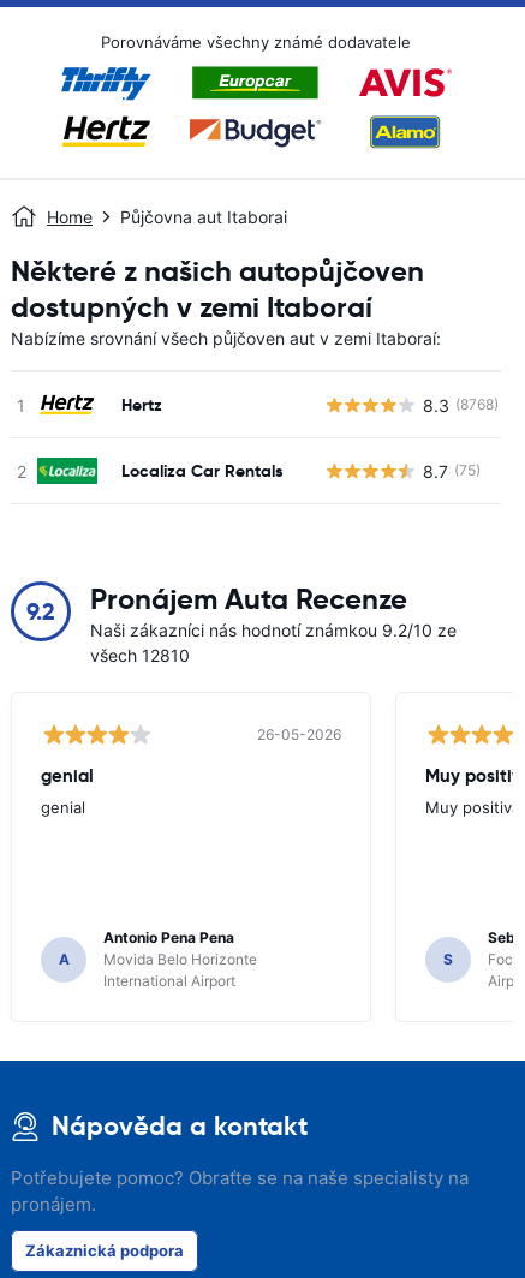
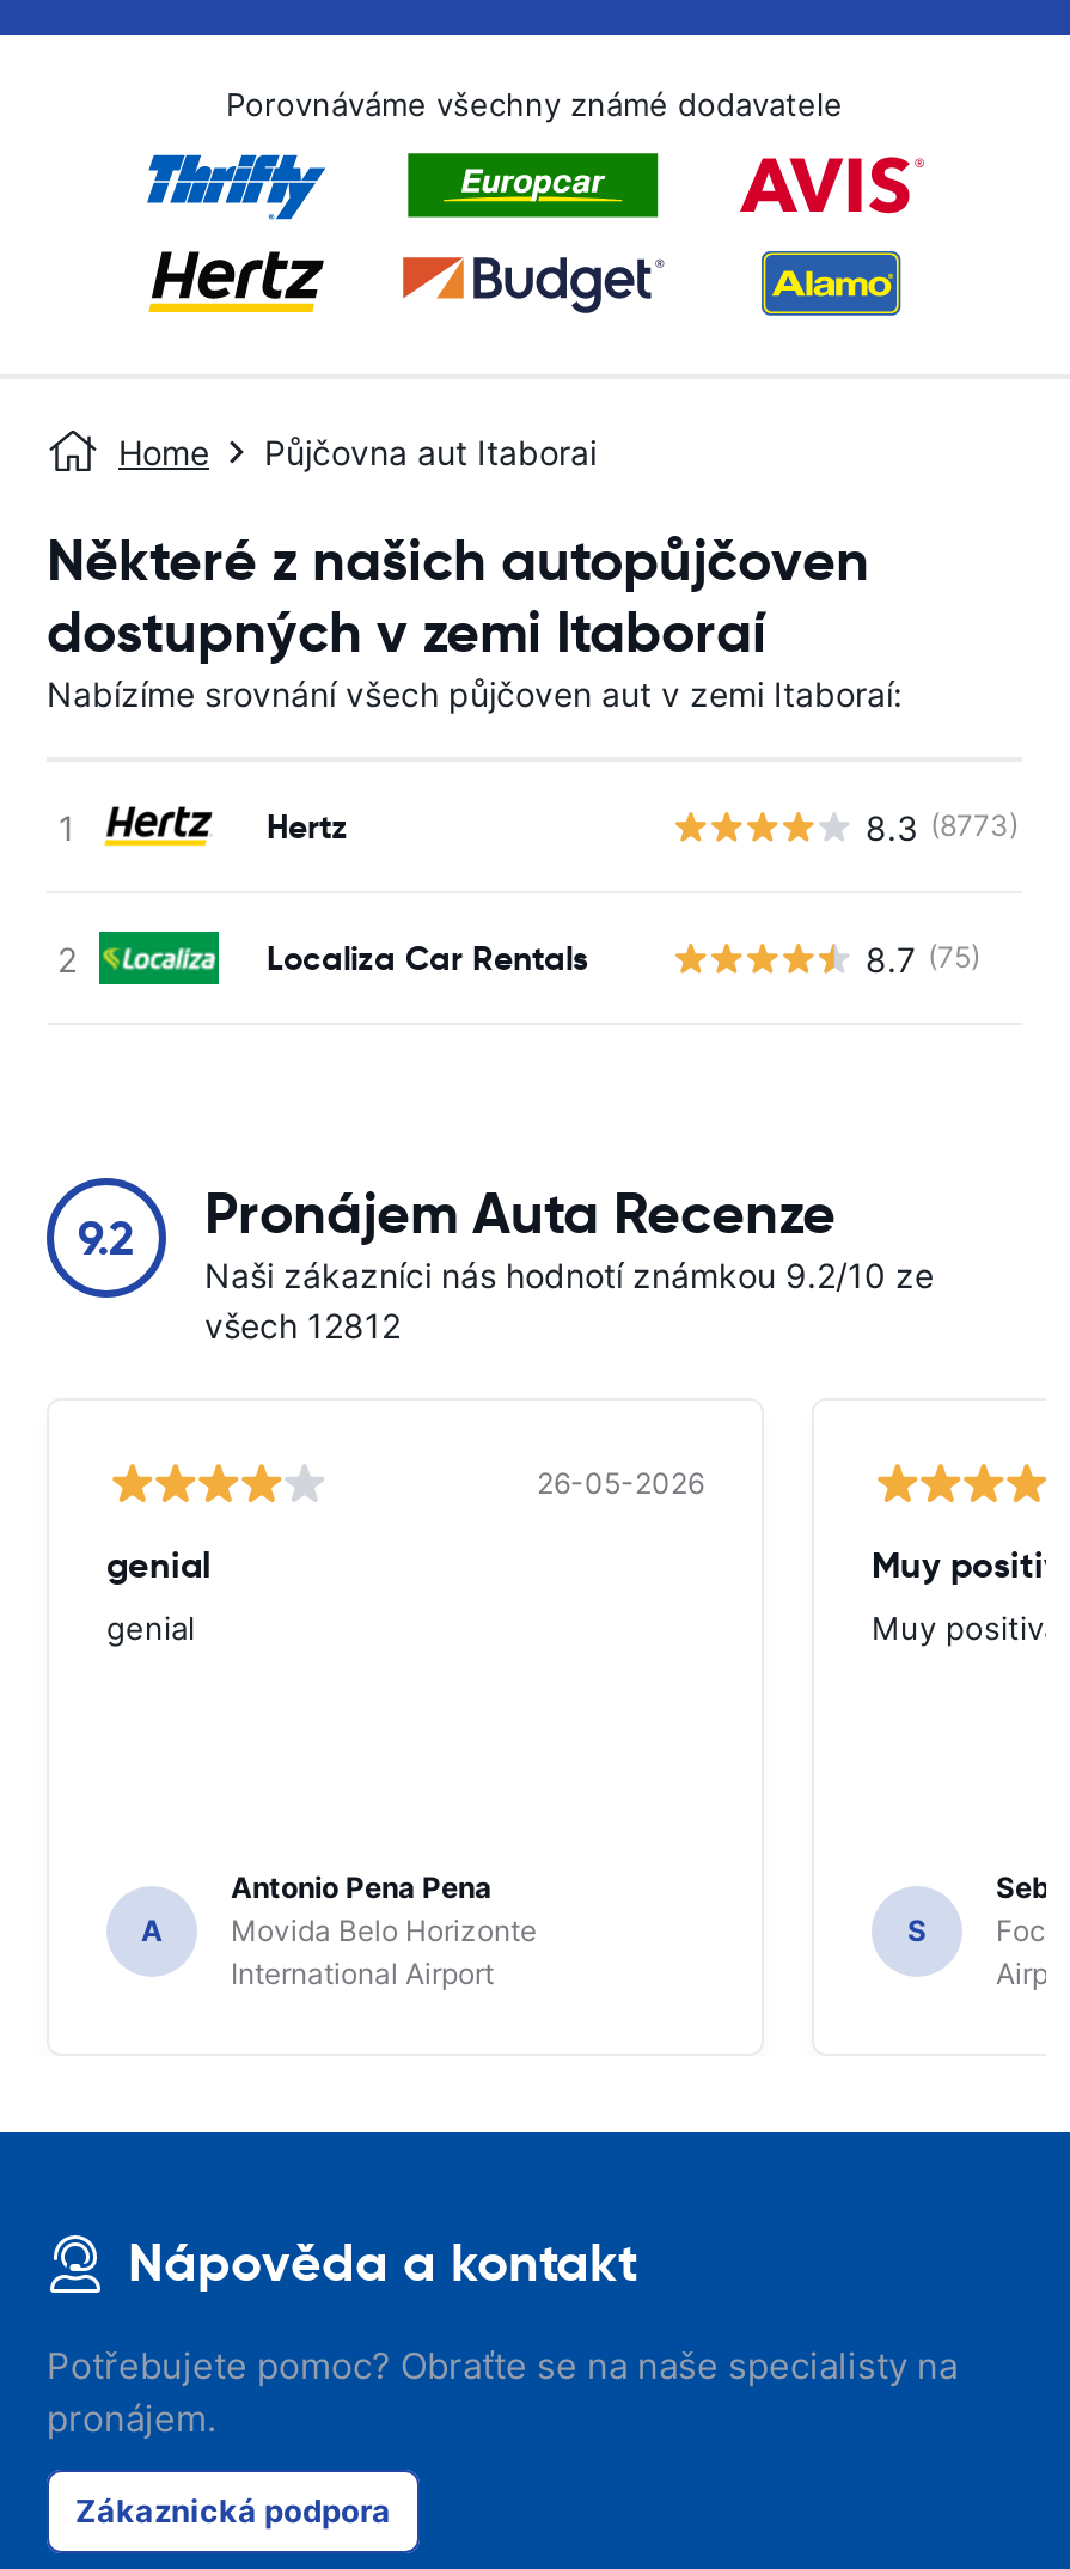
[422,395,498,415] 8.3 (8768) -> [866,806,1019,847] 8.3 (8773)
[90,645,190,665] všech 12810 -> [204,1305,401,1345] všech 12812

